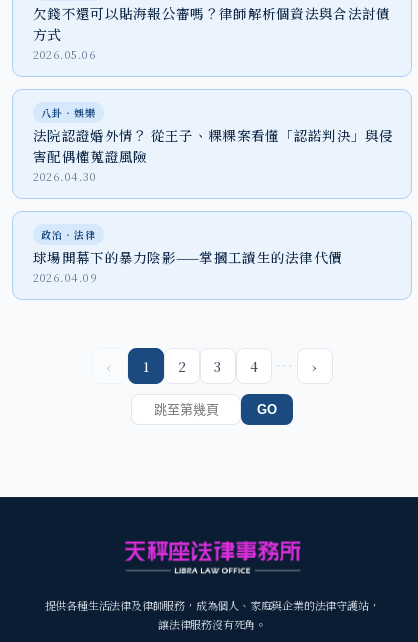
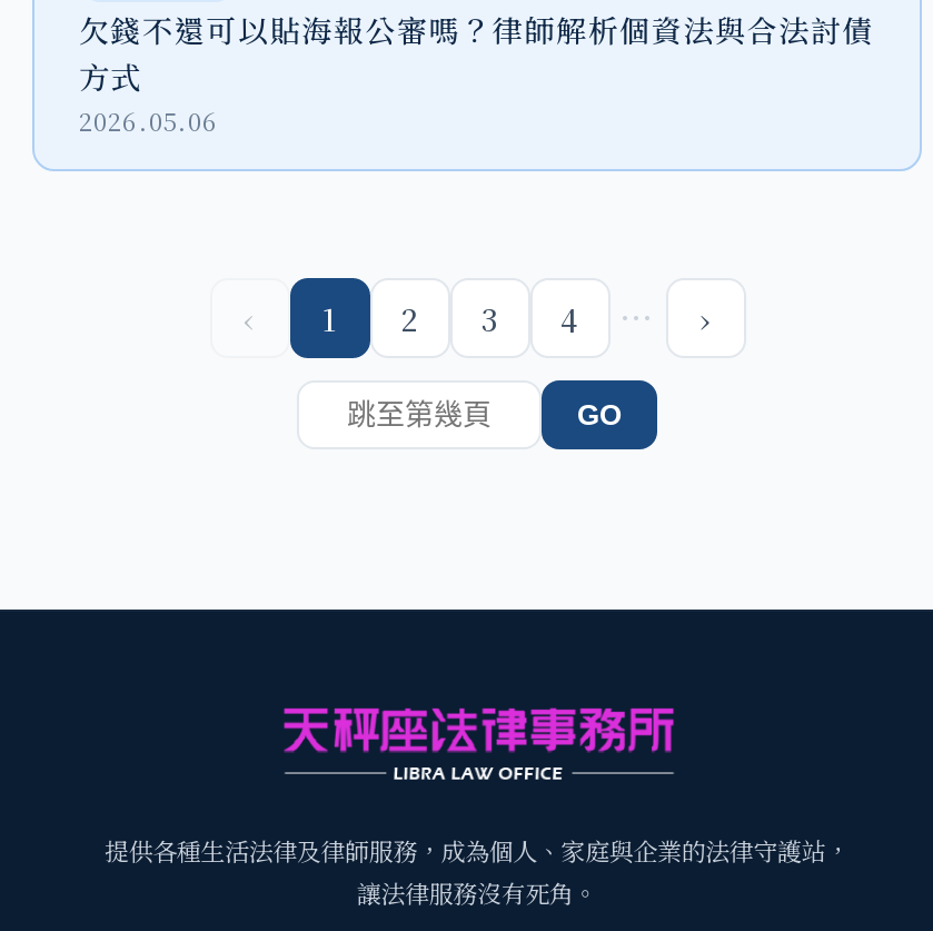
[33,105,394,184] 八卦‧娛樂 | 法院認證婚外情？ 從王子、粿粿案看懂「認諾判決」與侵 | 害配偶權蒐證風險 | 2026.04.30 -> none
[33,227,342,285] 政治‧法律 | 球場開幕下的暴力陰影——掌摑工讀生的法律代價 | 2026.04.09 -> none

